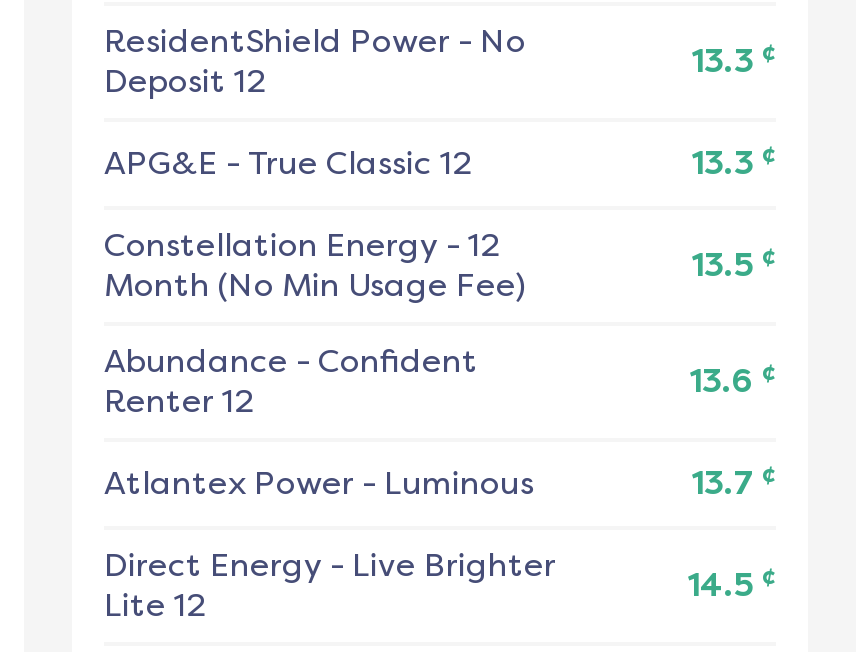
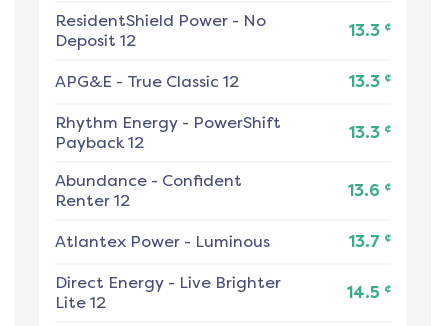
[104,226,526,304] Constellation Energy - 12 | Month (No Min Usage Fee) -> [55,113,281,152] Rhythm Energy - PowerShift | Payback 12
[692,242,776,284] 13.5 ¢ -> [349,121,391,142] 13.3 ¢

